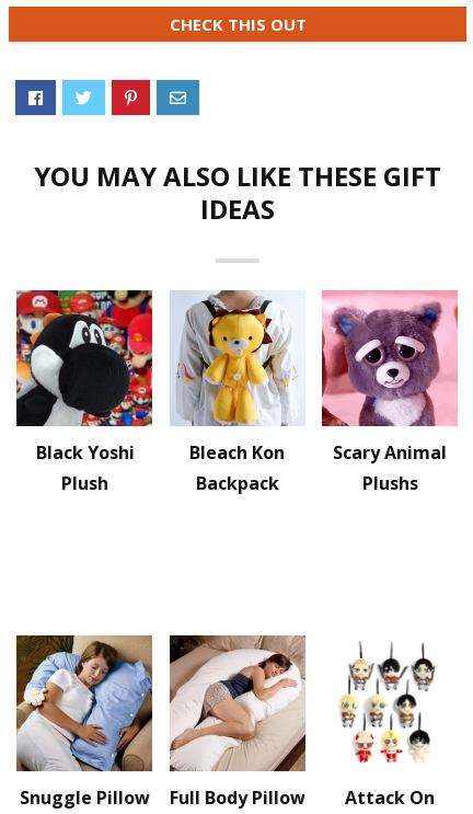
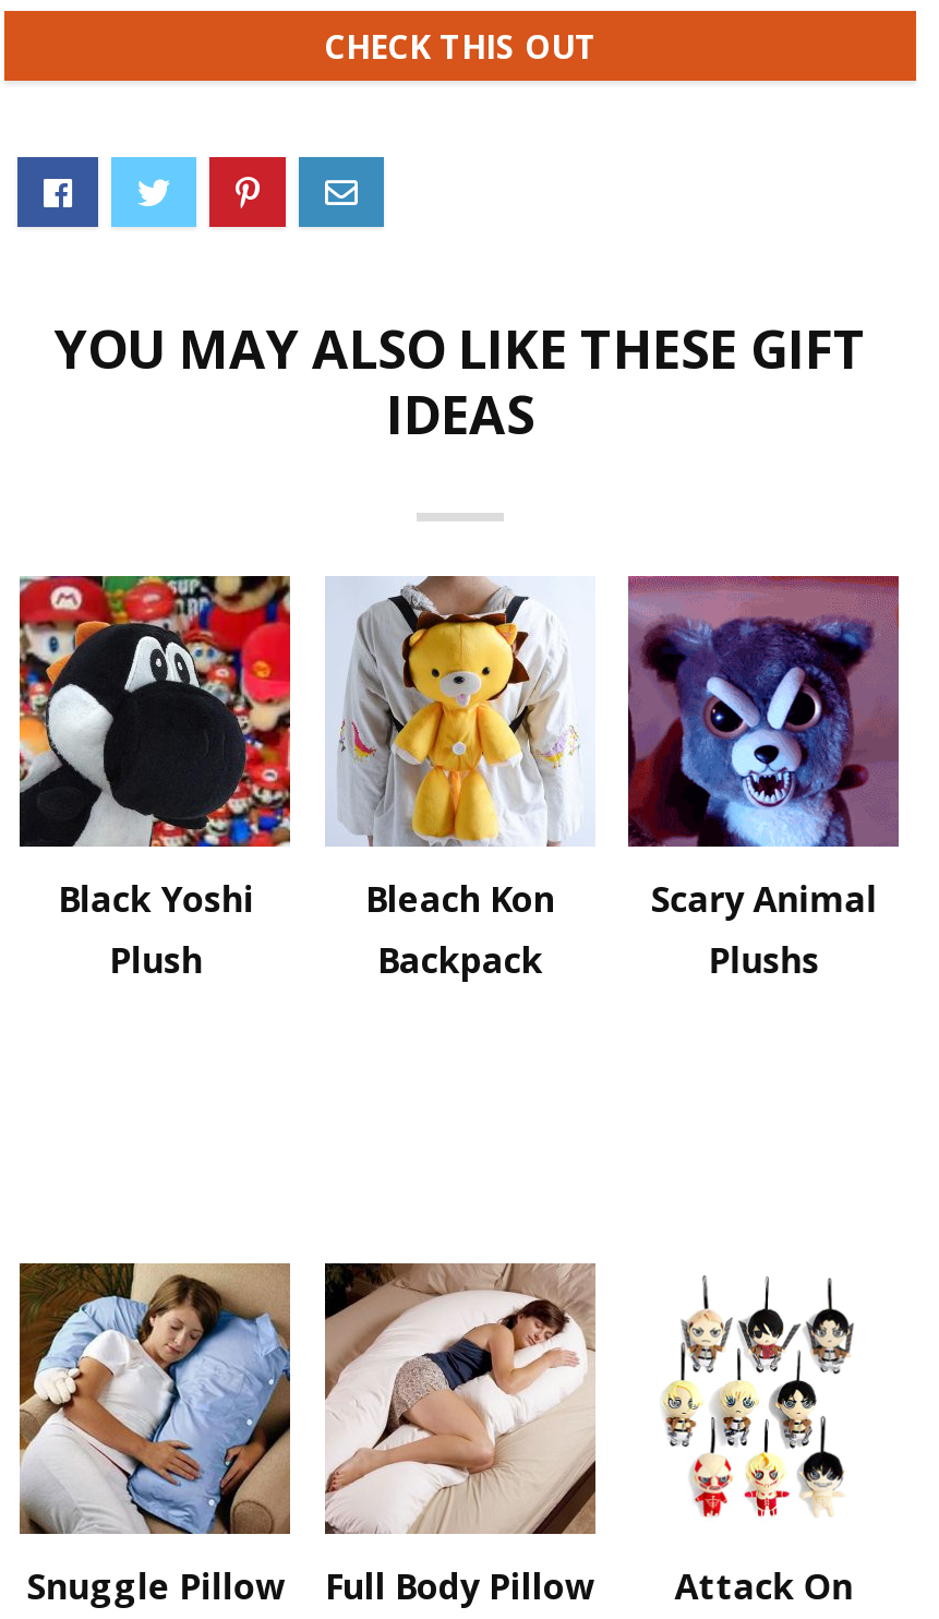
[321,290,459,427] [image] -> [626,574,901,849] [image]

